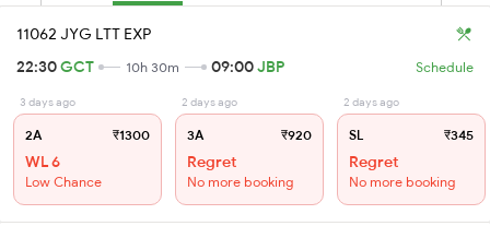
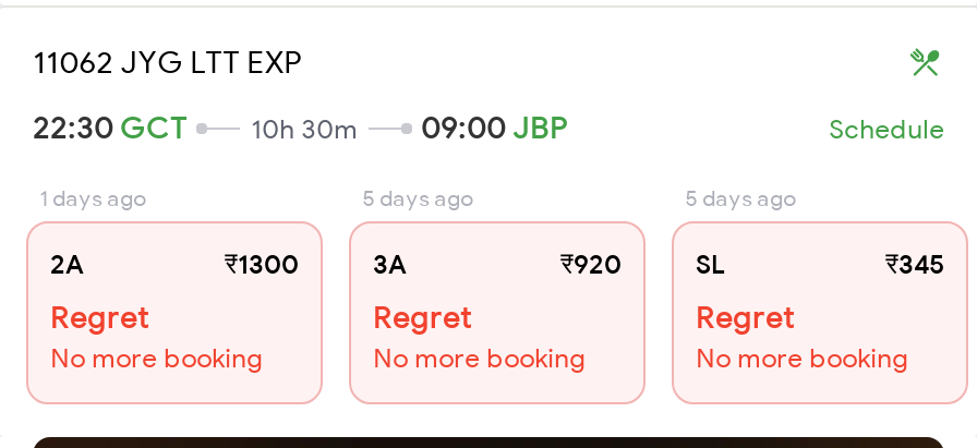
[20,95,75,109] 3 days ago -> [39,184,146,213] 1 days ago
[182,95,237,109] 2 days ago -> [362,184,473,213] 5 days ago
[343,95,399,109] 2 days ago -> [685,184,796,213] 5 days ago
[25,152,102,190] WL 6 | Low Chance -> [50,298,262,374] Regret | No more booking

